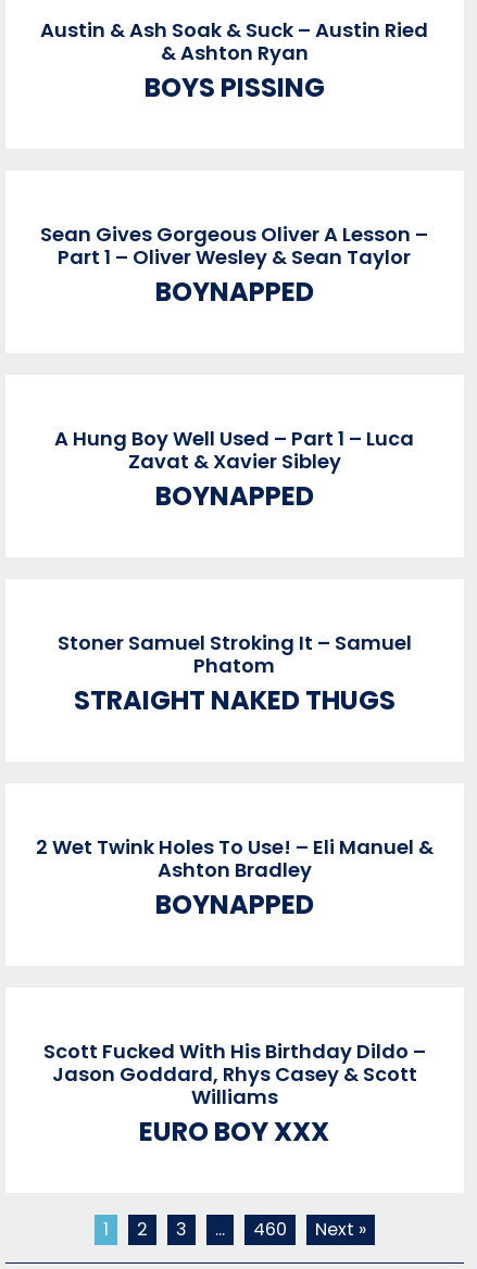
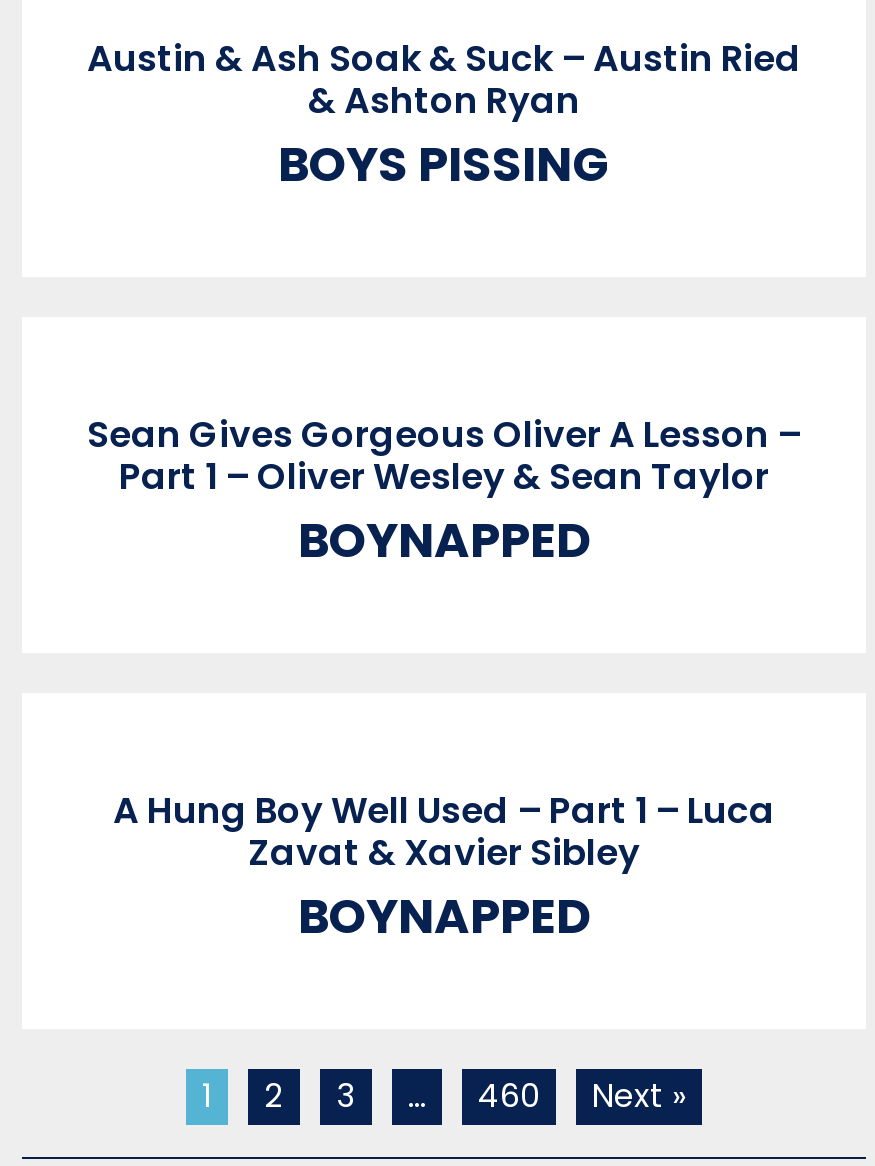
[58,629,412,718] Stoner Samuel Stroking It – Samuel | Phatom | STRAIGHT NAKED THUGS -> none
[36,834,434,923] 2 Wet Twink Holes To Use! – Eli Manuel & | Ashton Bradley | BOYNAPPED -> none
[43,1038,426,1150] Scott Fucked With His Birthday Dildo – | Jason Goddard, Rhys Casey & Scott | Williams | EURO BOY XXX -> none

